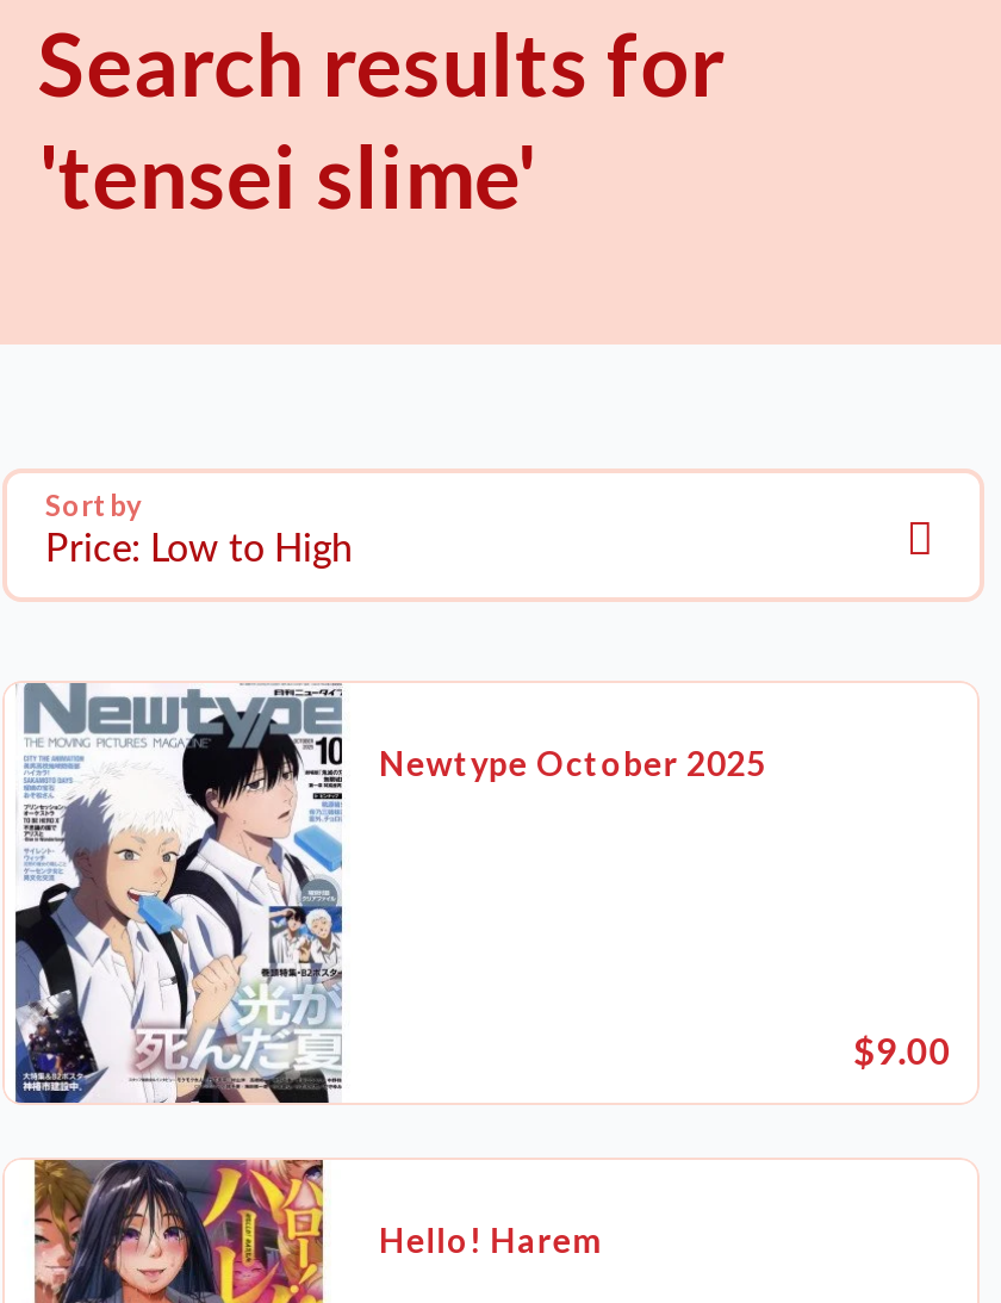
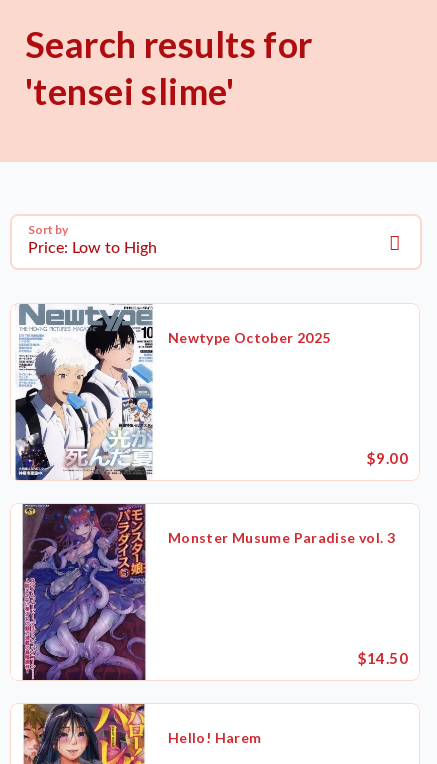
none -> [22,503,395,681] [image] | Monster Musume Paradise vol. 3
none -> [358,649,408,667] $14.50

